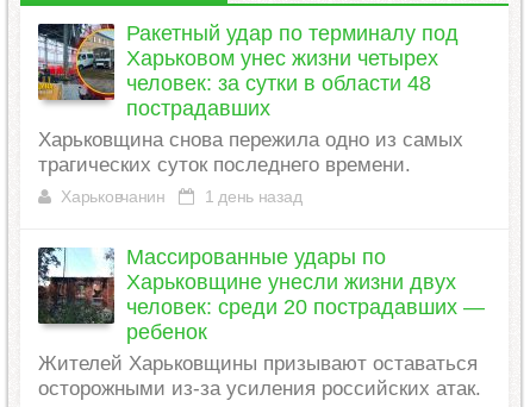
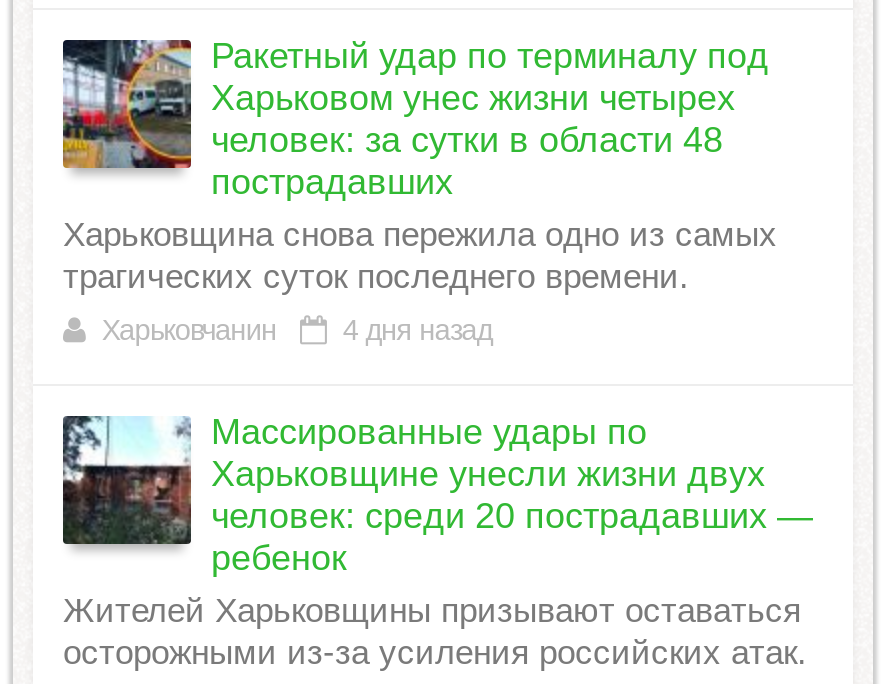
[61,187,302,206] Харьковчанин 1 день назад -> [102,314,492,346] Харьковчанин 4 дня назад

